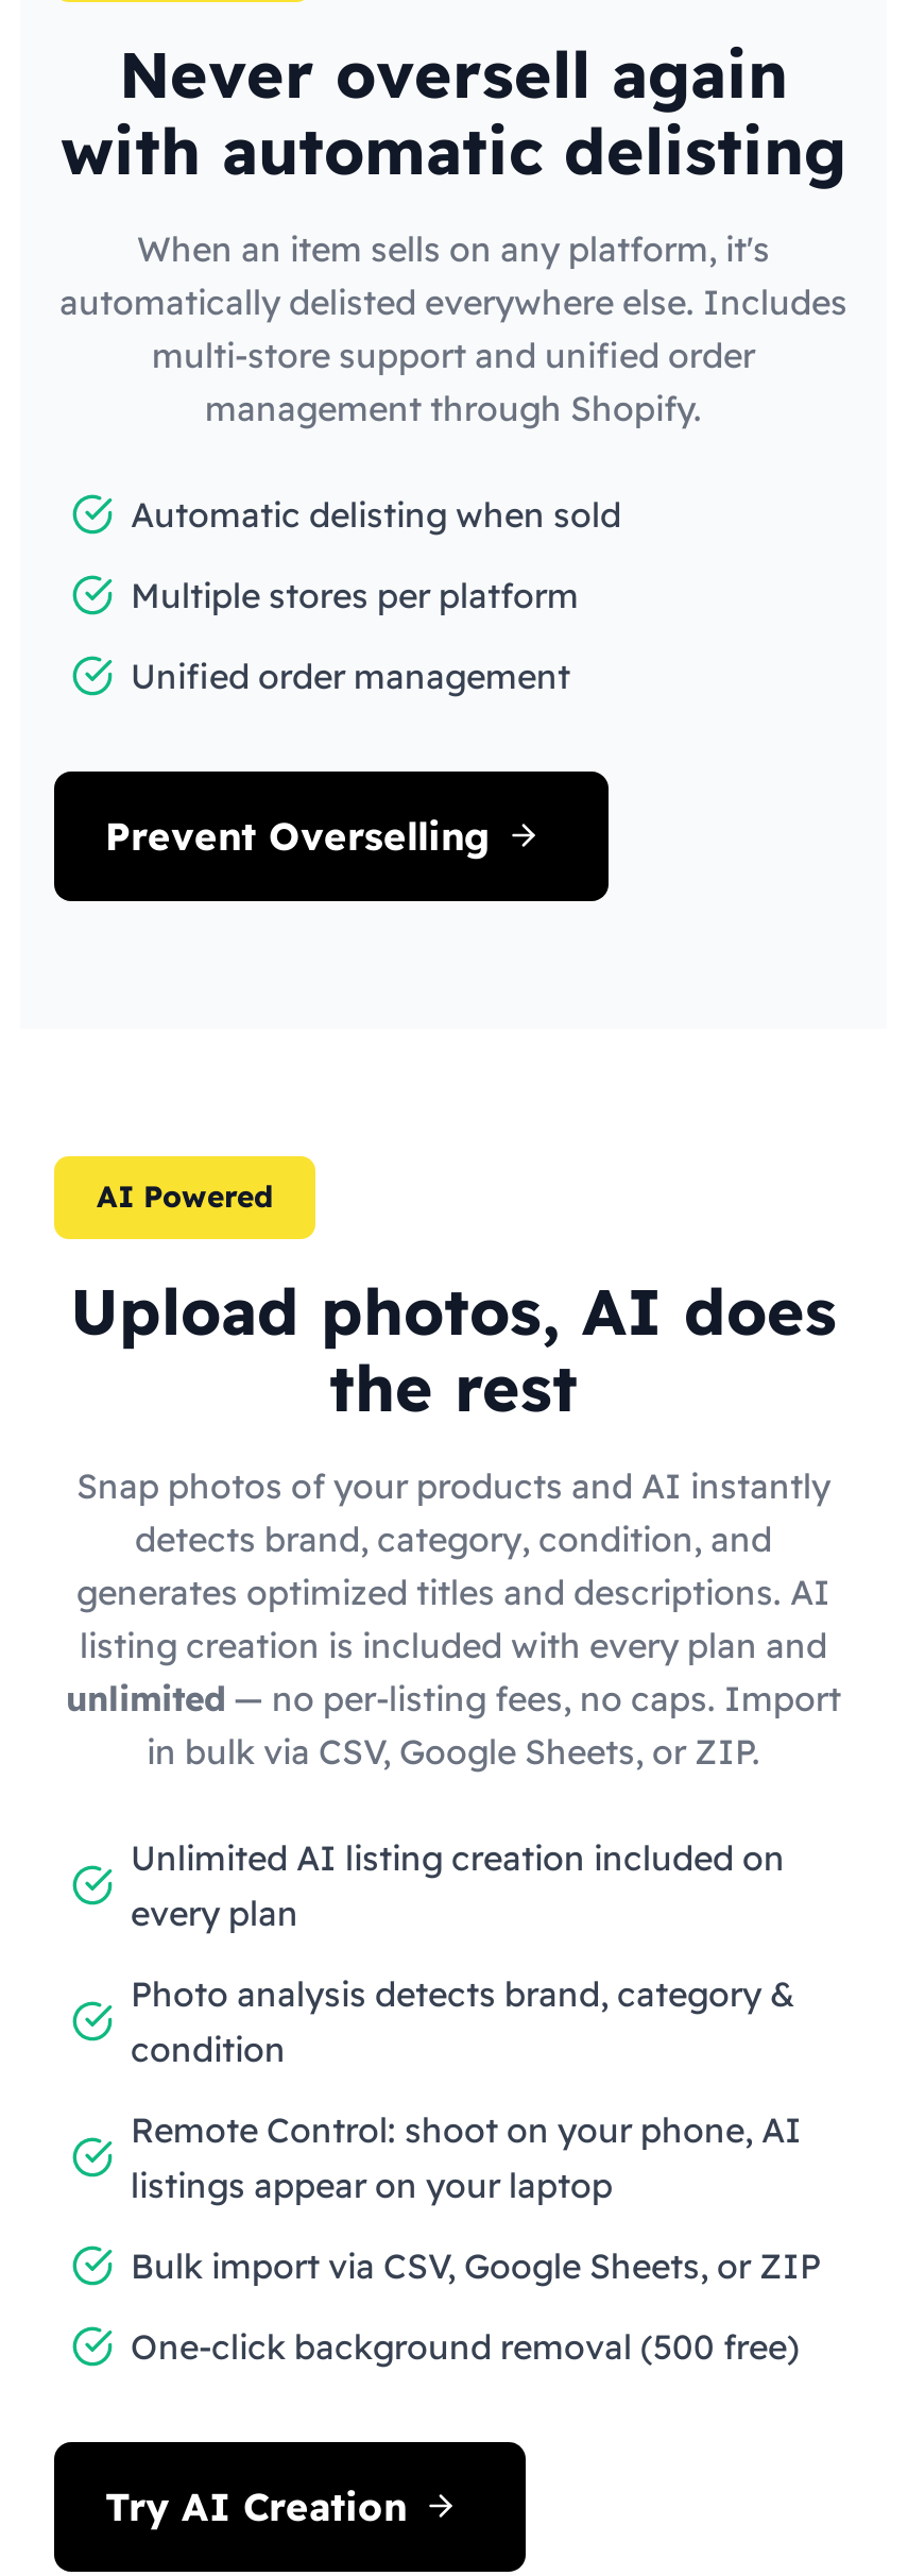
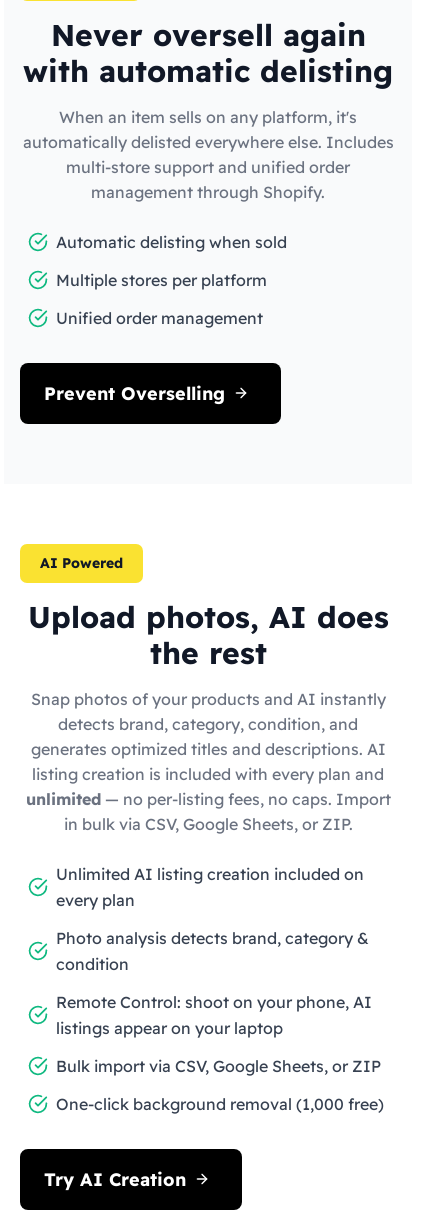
[131,2325,800,2367] One-click background removal (500 free) -> [56,1094,384,1114] One-click background removal (1,000 free)

